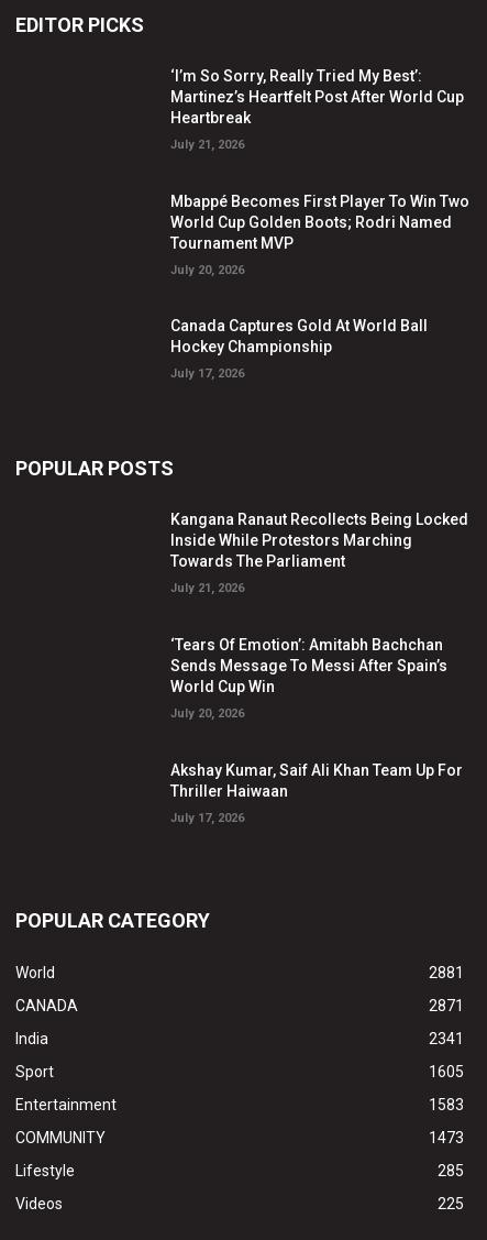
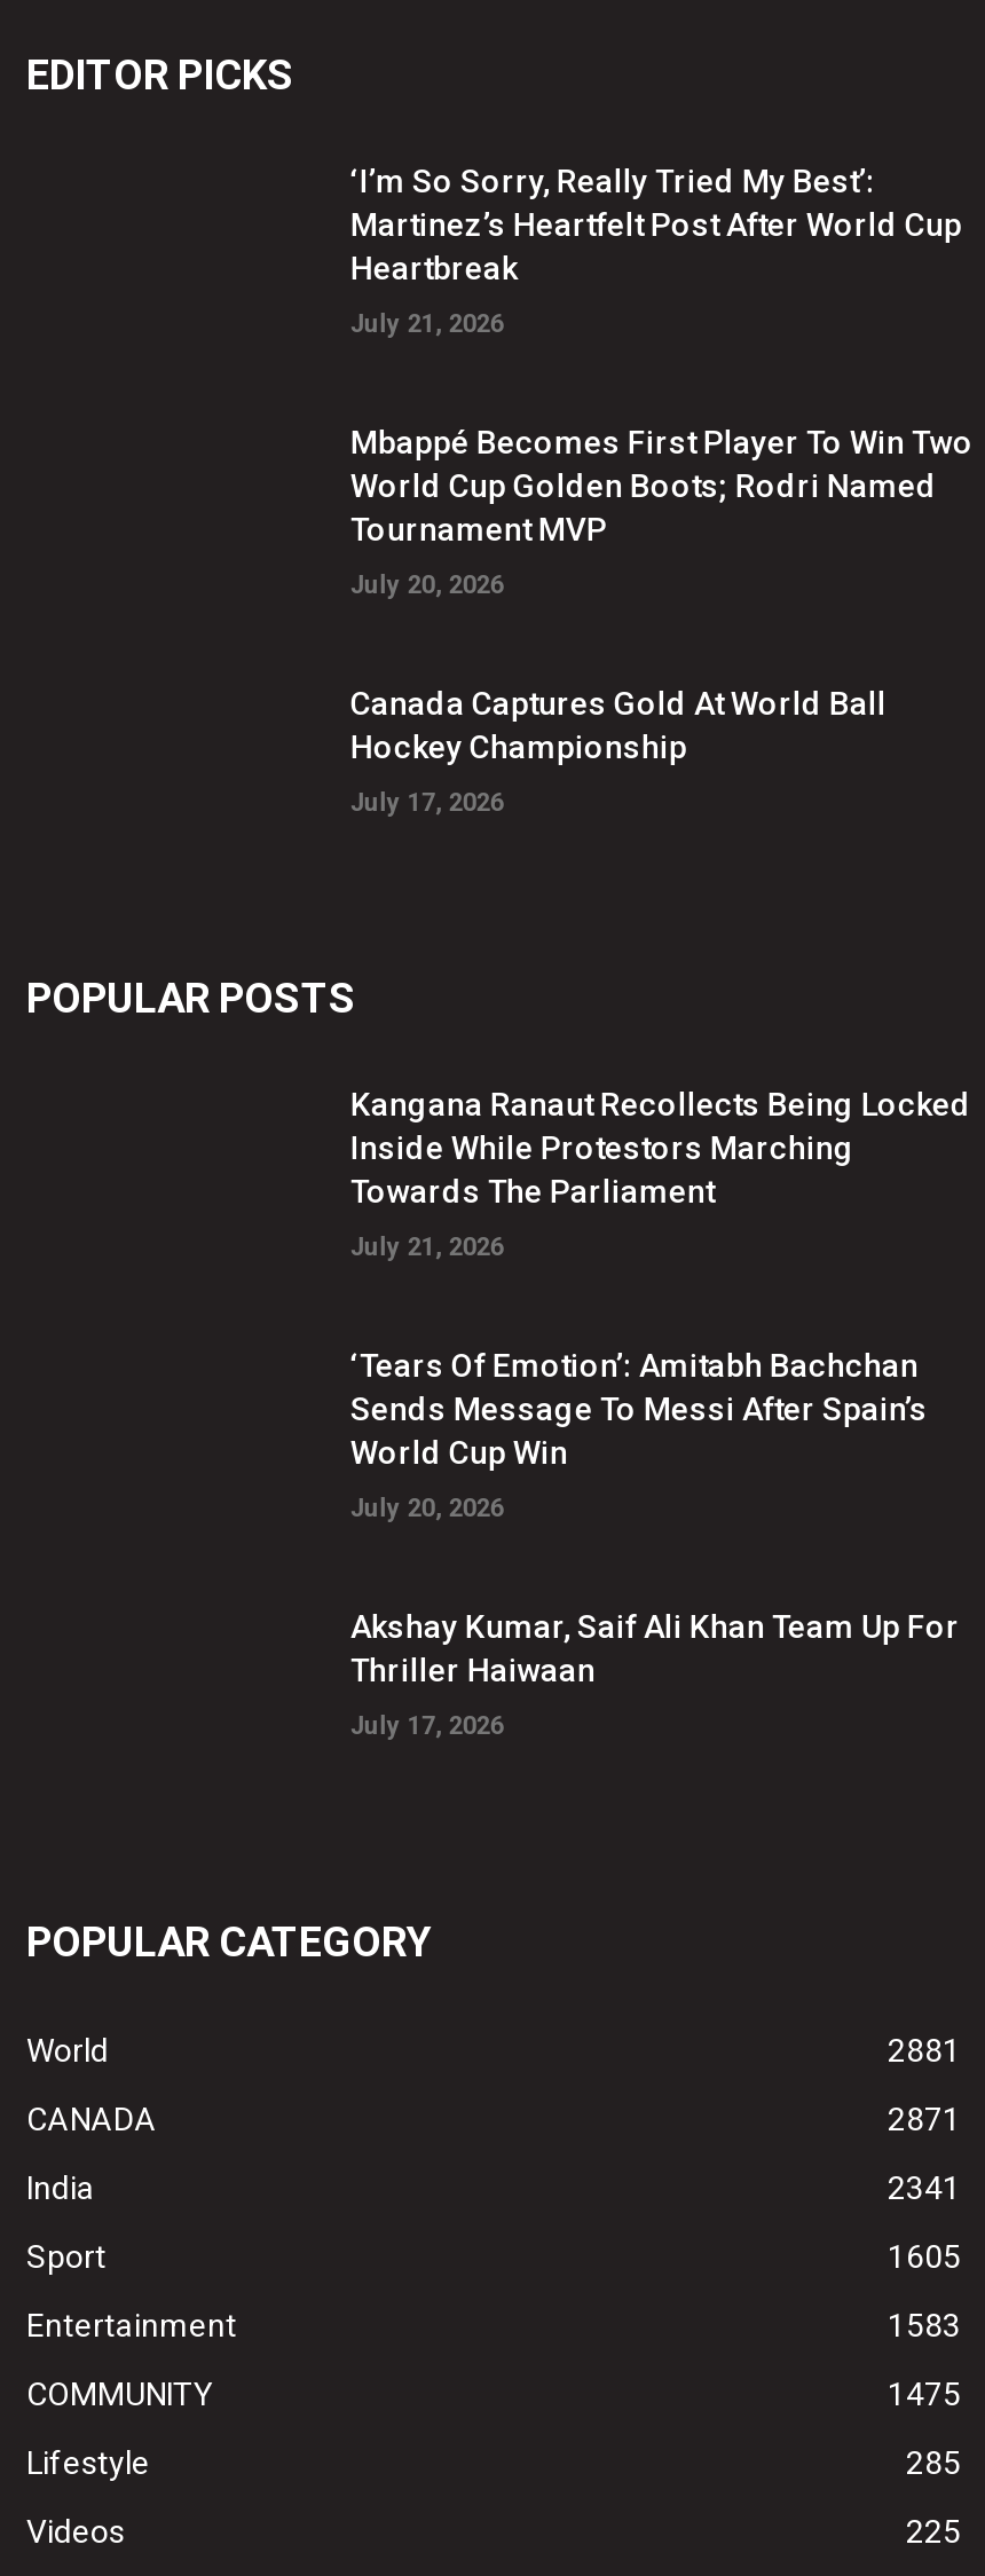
[429,1129,464,1147] 1473 -> [888,2374,961,2411] 1475

